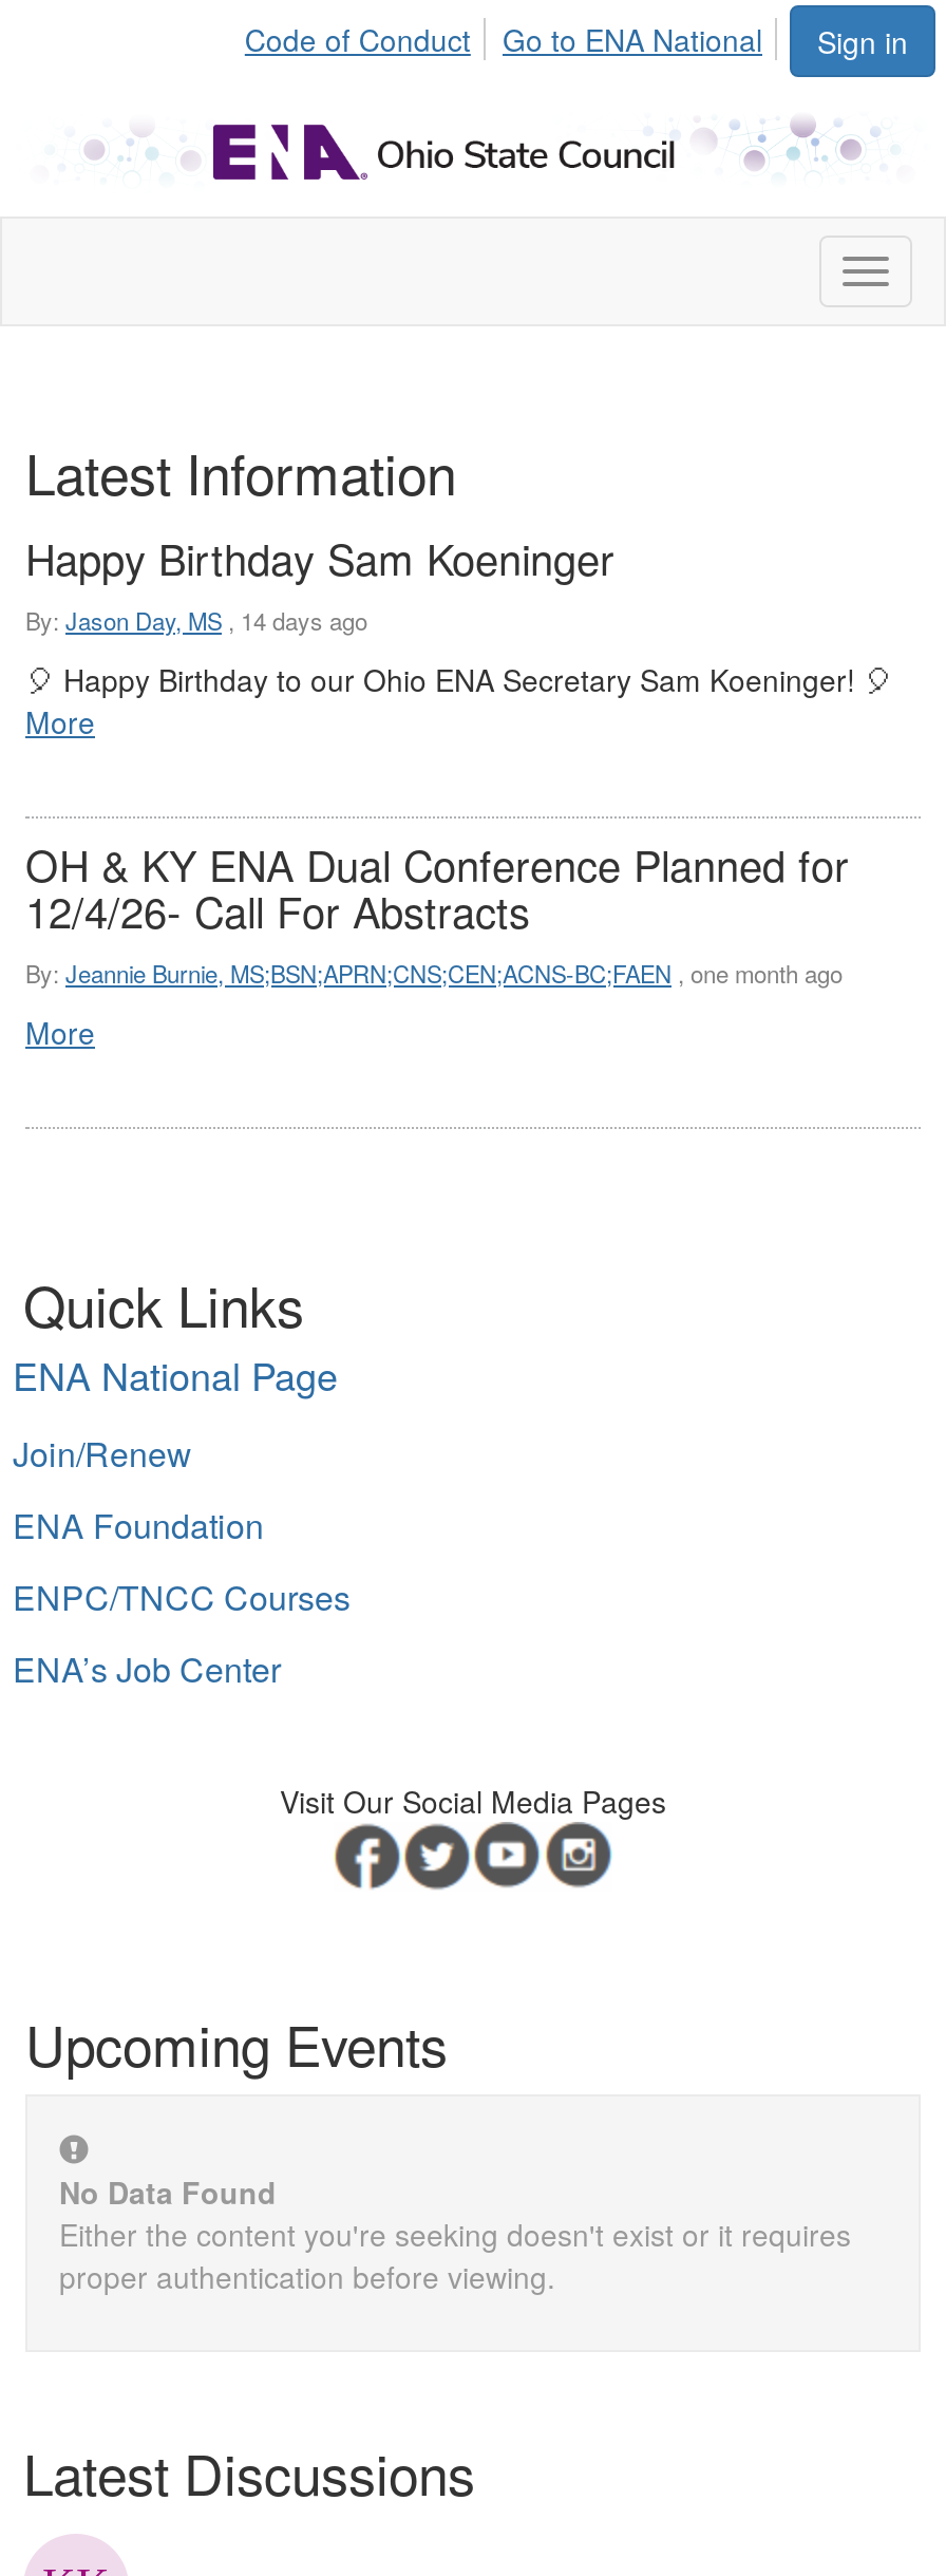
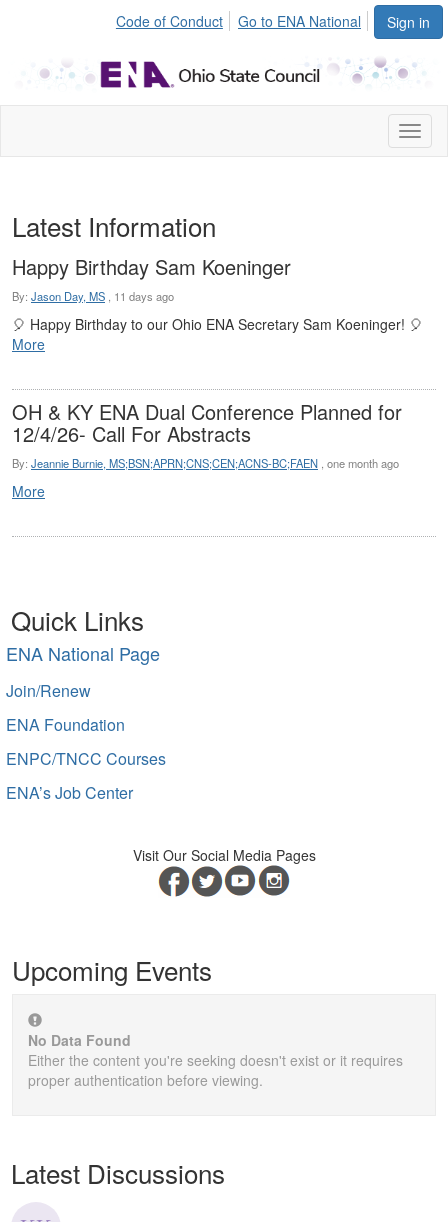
[25,603,367,637] By: Jason Day, MS , 14 days ago -> [12,288,174,304] By: Jason Day, MS , 11 days ago

